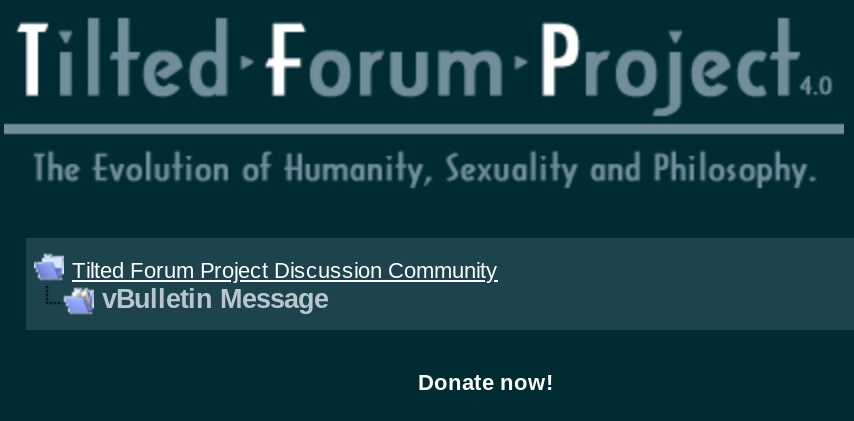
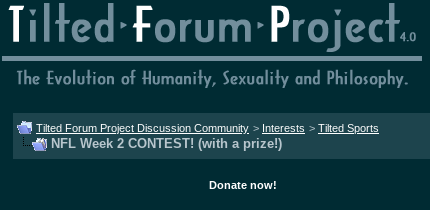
[72,258,498,314] Tilted Forum Project Discussion Community | vBulletin Message -> [36,122,379,151] Tilted Forum Project Discussion Community > Interests > Tilted Sports | NFL Week 2 CONTEST! (with a prize!)

